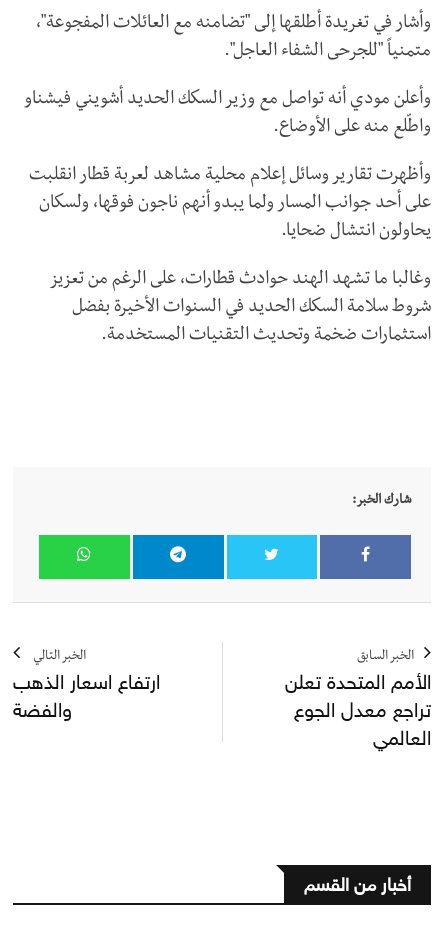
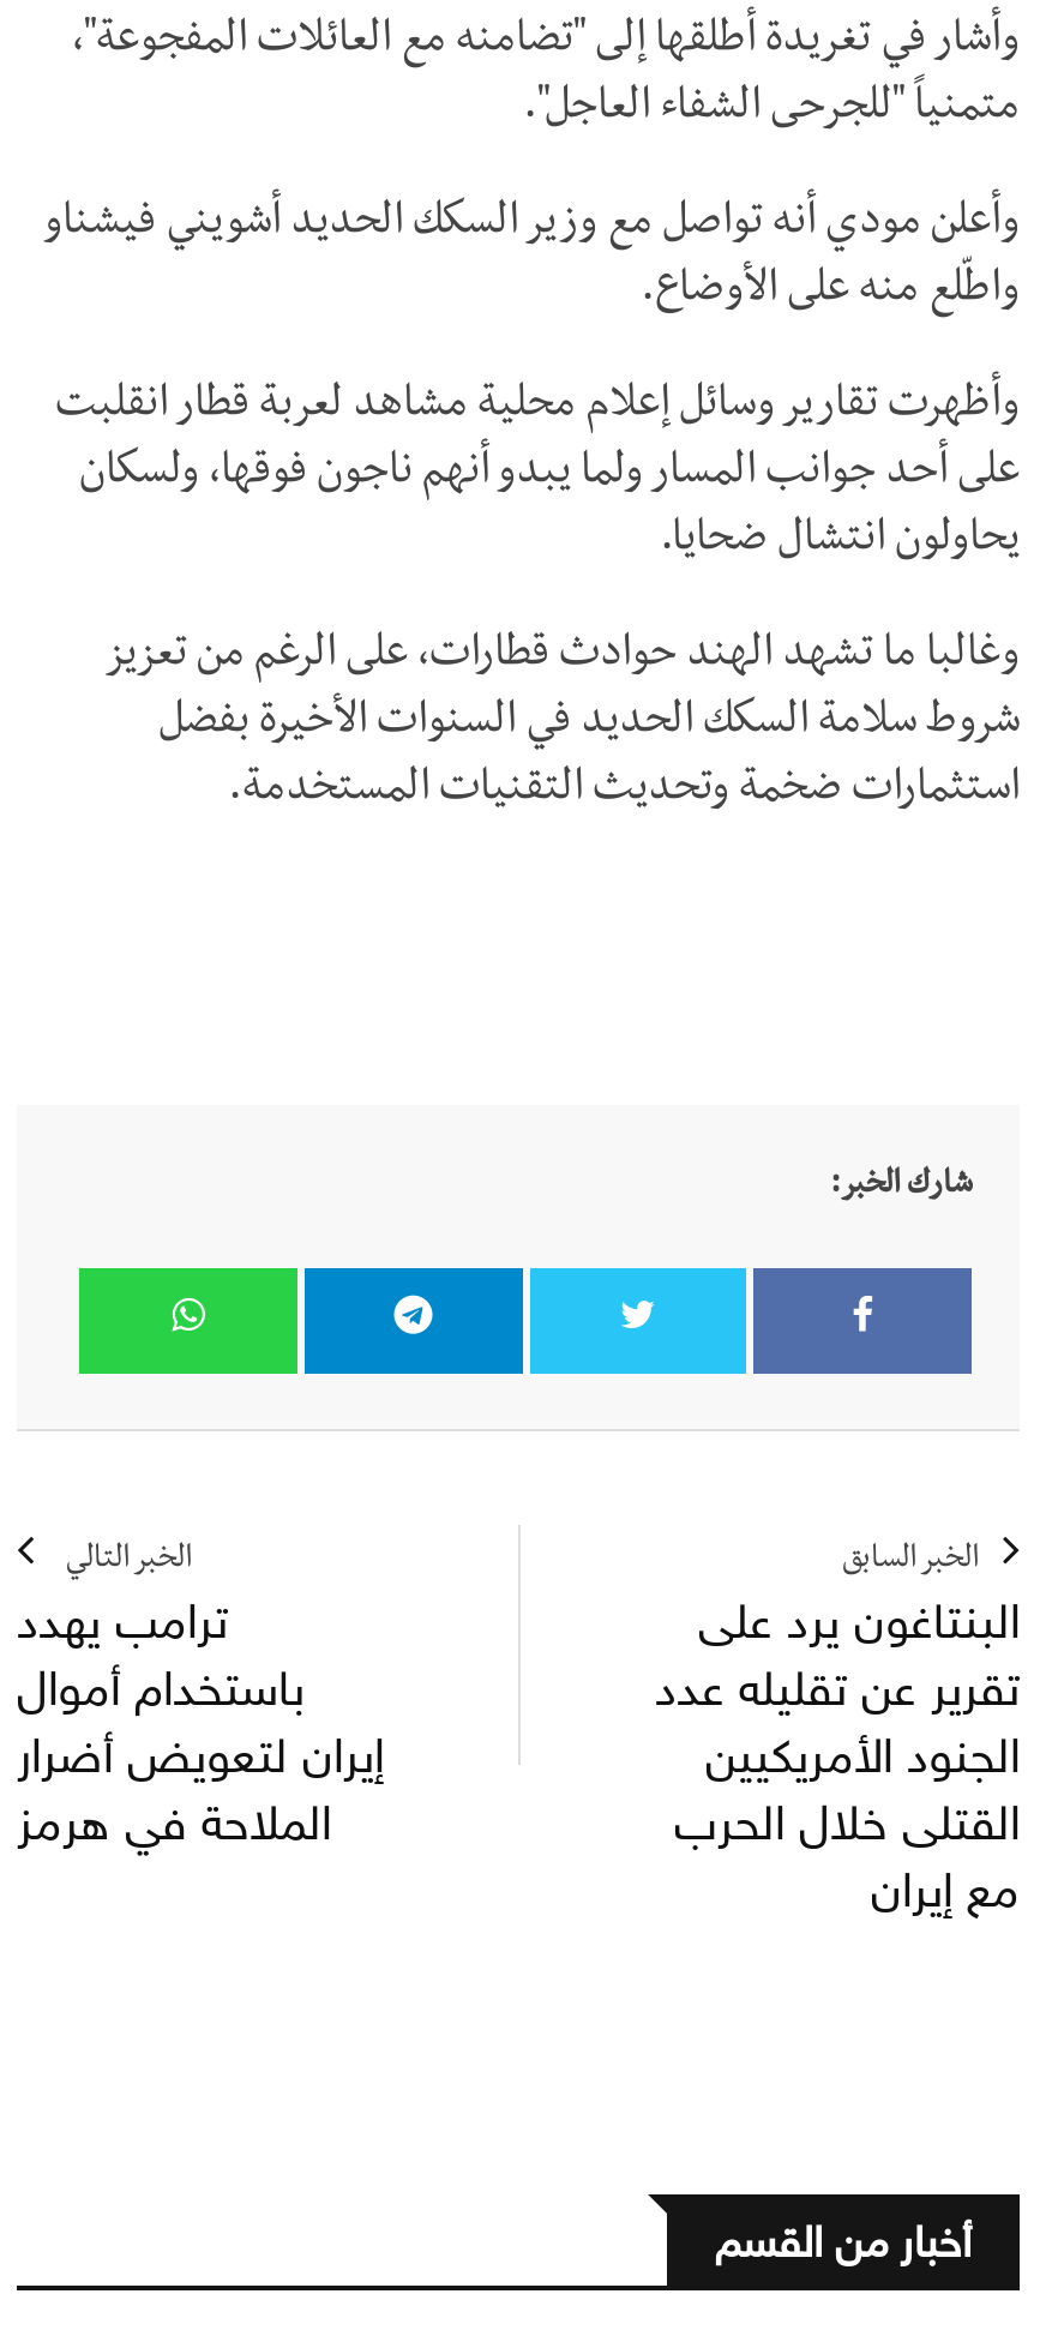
[13,669,160,724] ارتفاع اسعار الذهب | والفضة -> [17,1589,384,1856] ترامب يهدد | باستخدام أموال | إيران لتعويض أضرار | الملاحة في هرمز
[285,669,431,752] الأمم المتحدة تعلن | تراجع معدل الجوع | العالمي -> [655,1589,1020,1923] البنتاغون يرد على | تقرير عن تقليله عدد | الجنود الأمريكيين | القتلى خلال الحرب | مع إيران

